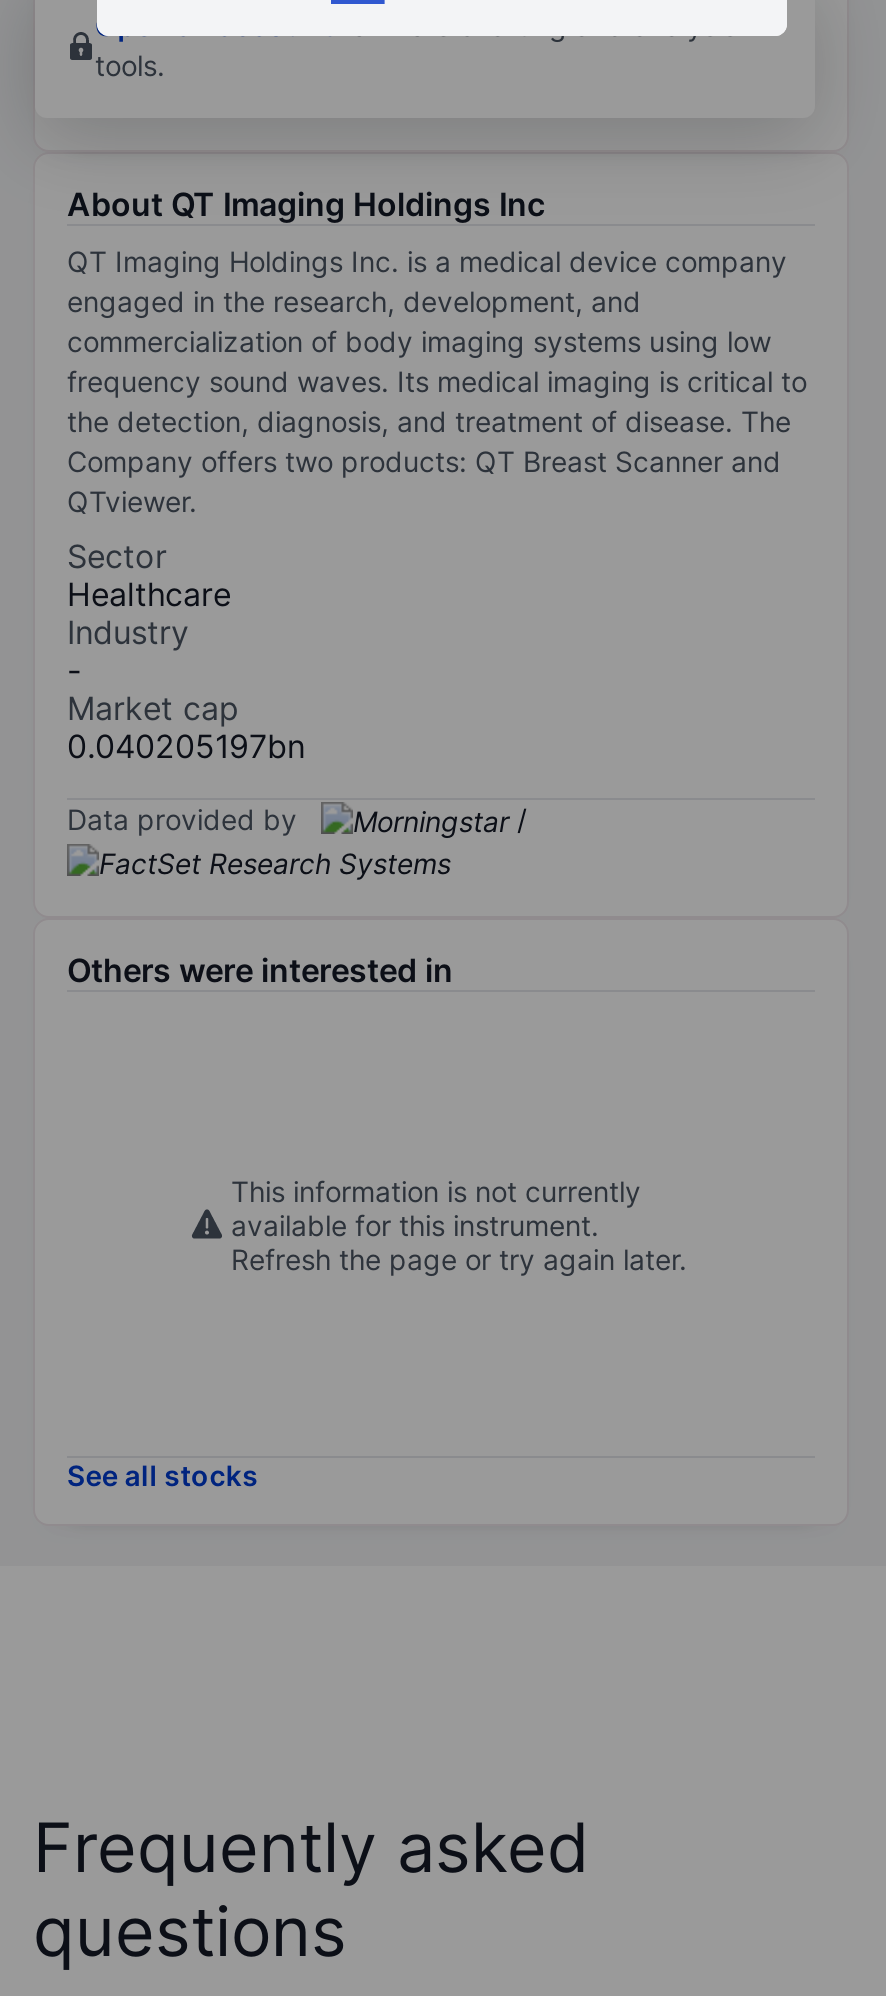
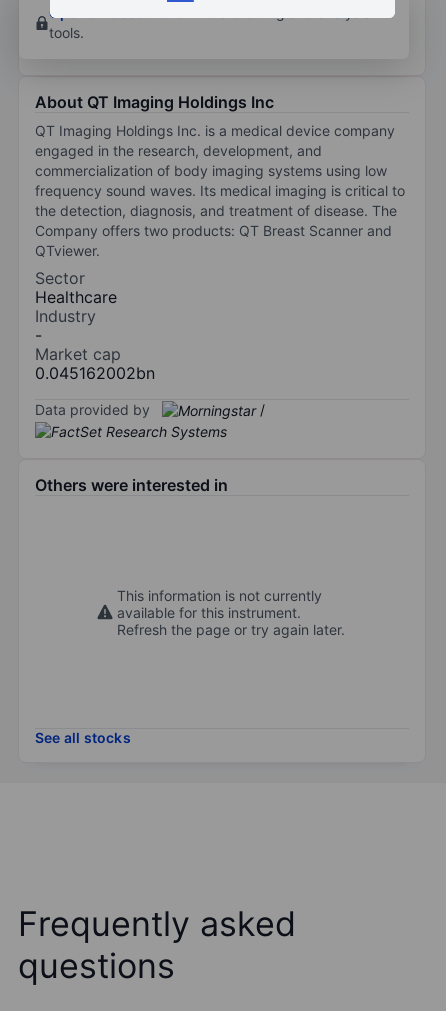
[67,725,305,765] 0.040205197bn -> [35,363,155,383] 0.045162002bn

